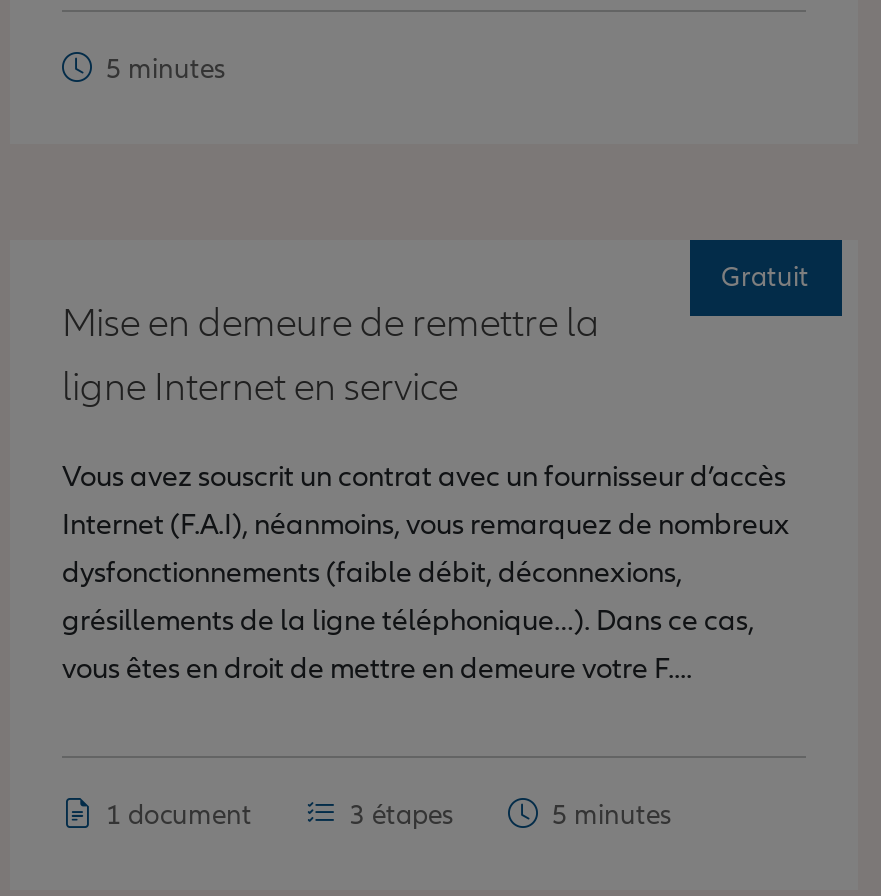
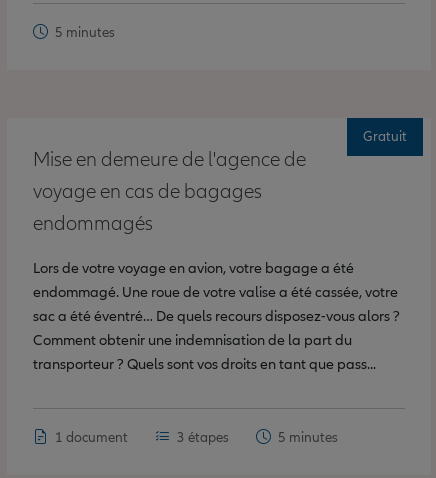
[62,298,600,412] Mise en demeure de remettre la | ligne Internet en service -> [33,147,306,236] Mise en demeure de l'agence de | voyage en cas de bagages | endommagés
[62,458,790,686] Vous avez souscrit un contrat avec un fournisseur d’accès | Internet (F.A.I), néanmoins, vous remarquez de nombreux | dysfonctionnements (faible débit, déconnexions, | grésillements de la ligne téléphonique…). Dans ce cas, | vous êtes en droit de mettre en demeure votre F.... -> [33,259,400,373] Lors de votre voyage en avion, votre bagage a été | endommagé. Une roue de votre valise a été cassée, votre | sac a été éventré… De quels recours disposez-vous alors ? | Comment obtenir une indemnisation de la part du | transporteur ? Quels sont vos droits en tant que pass...

